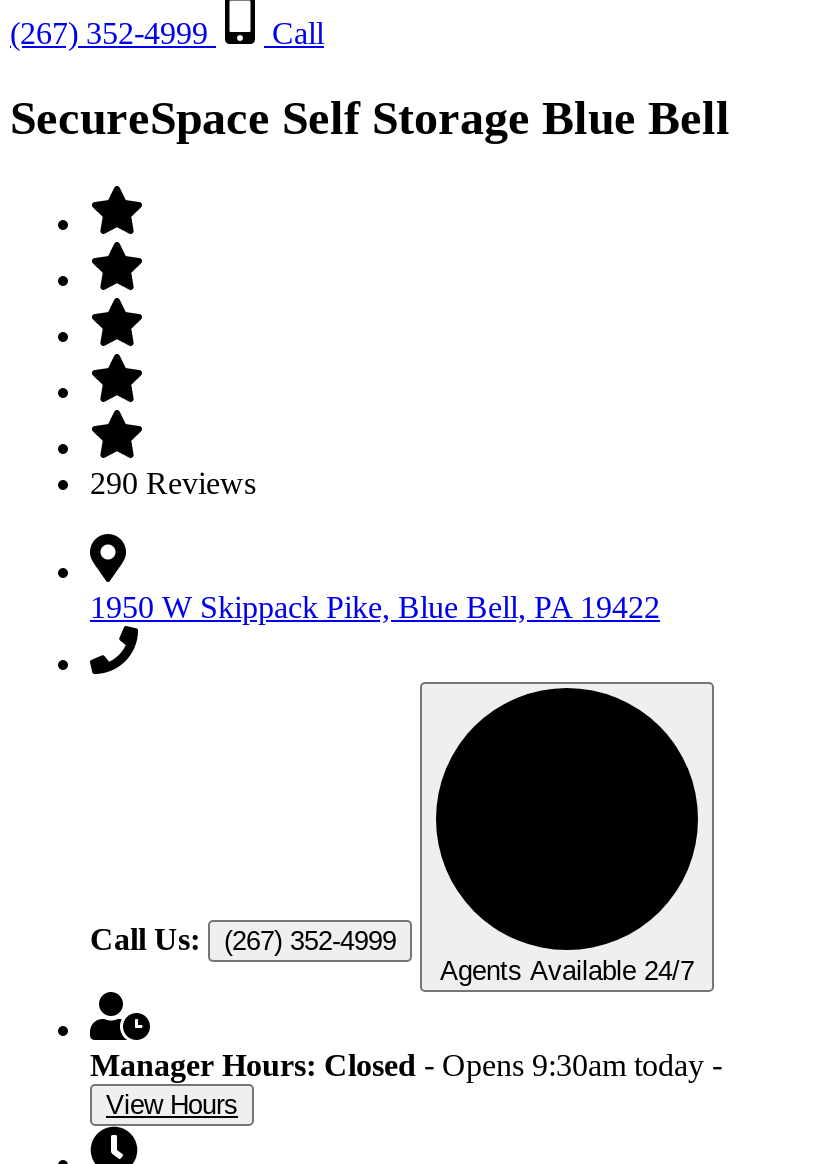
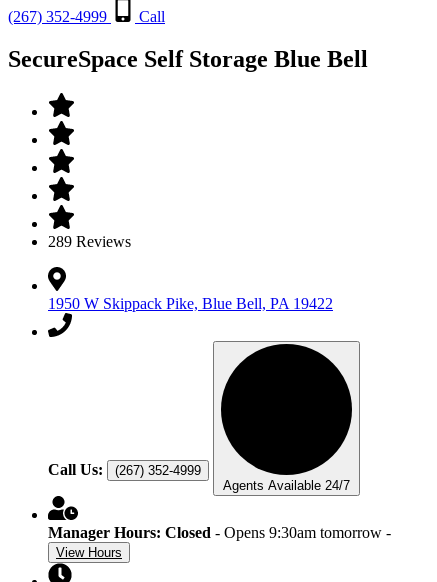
[90,466,256,500] 290 Reviews -> [48,233,131,250] 289 Reviews
[90,1048,722,1082] Manager Hours: Closed - Opens 9:30am today - -> [48,524,391,541] Manager Hours: Closed - Opens 9:30am tomorrow -

